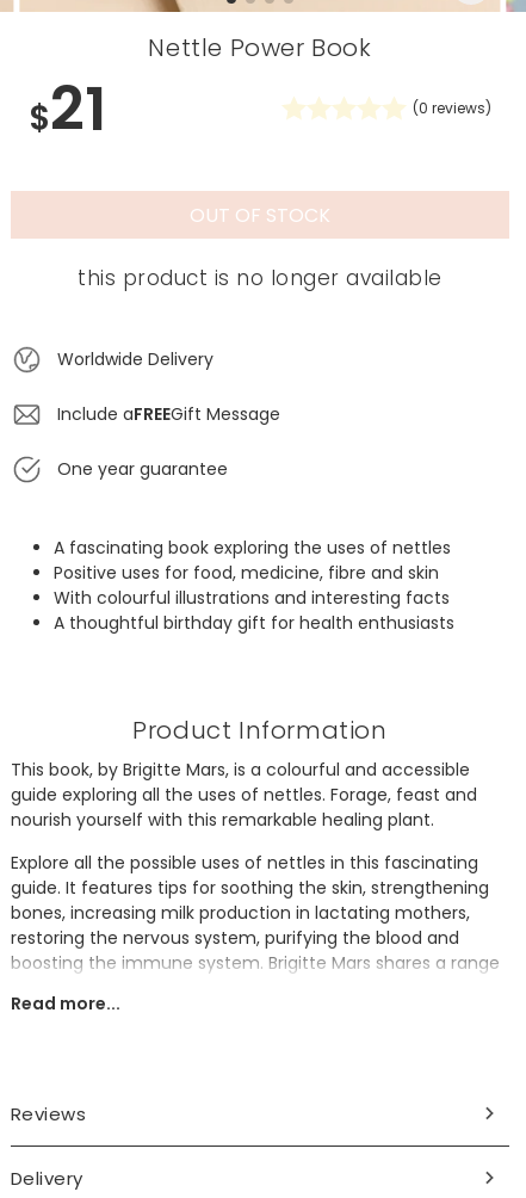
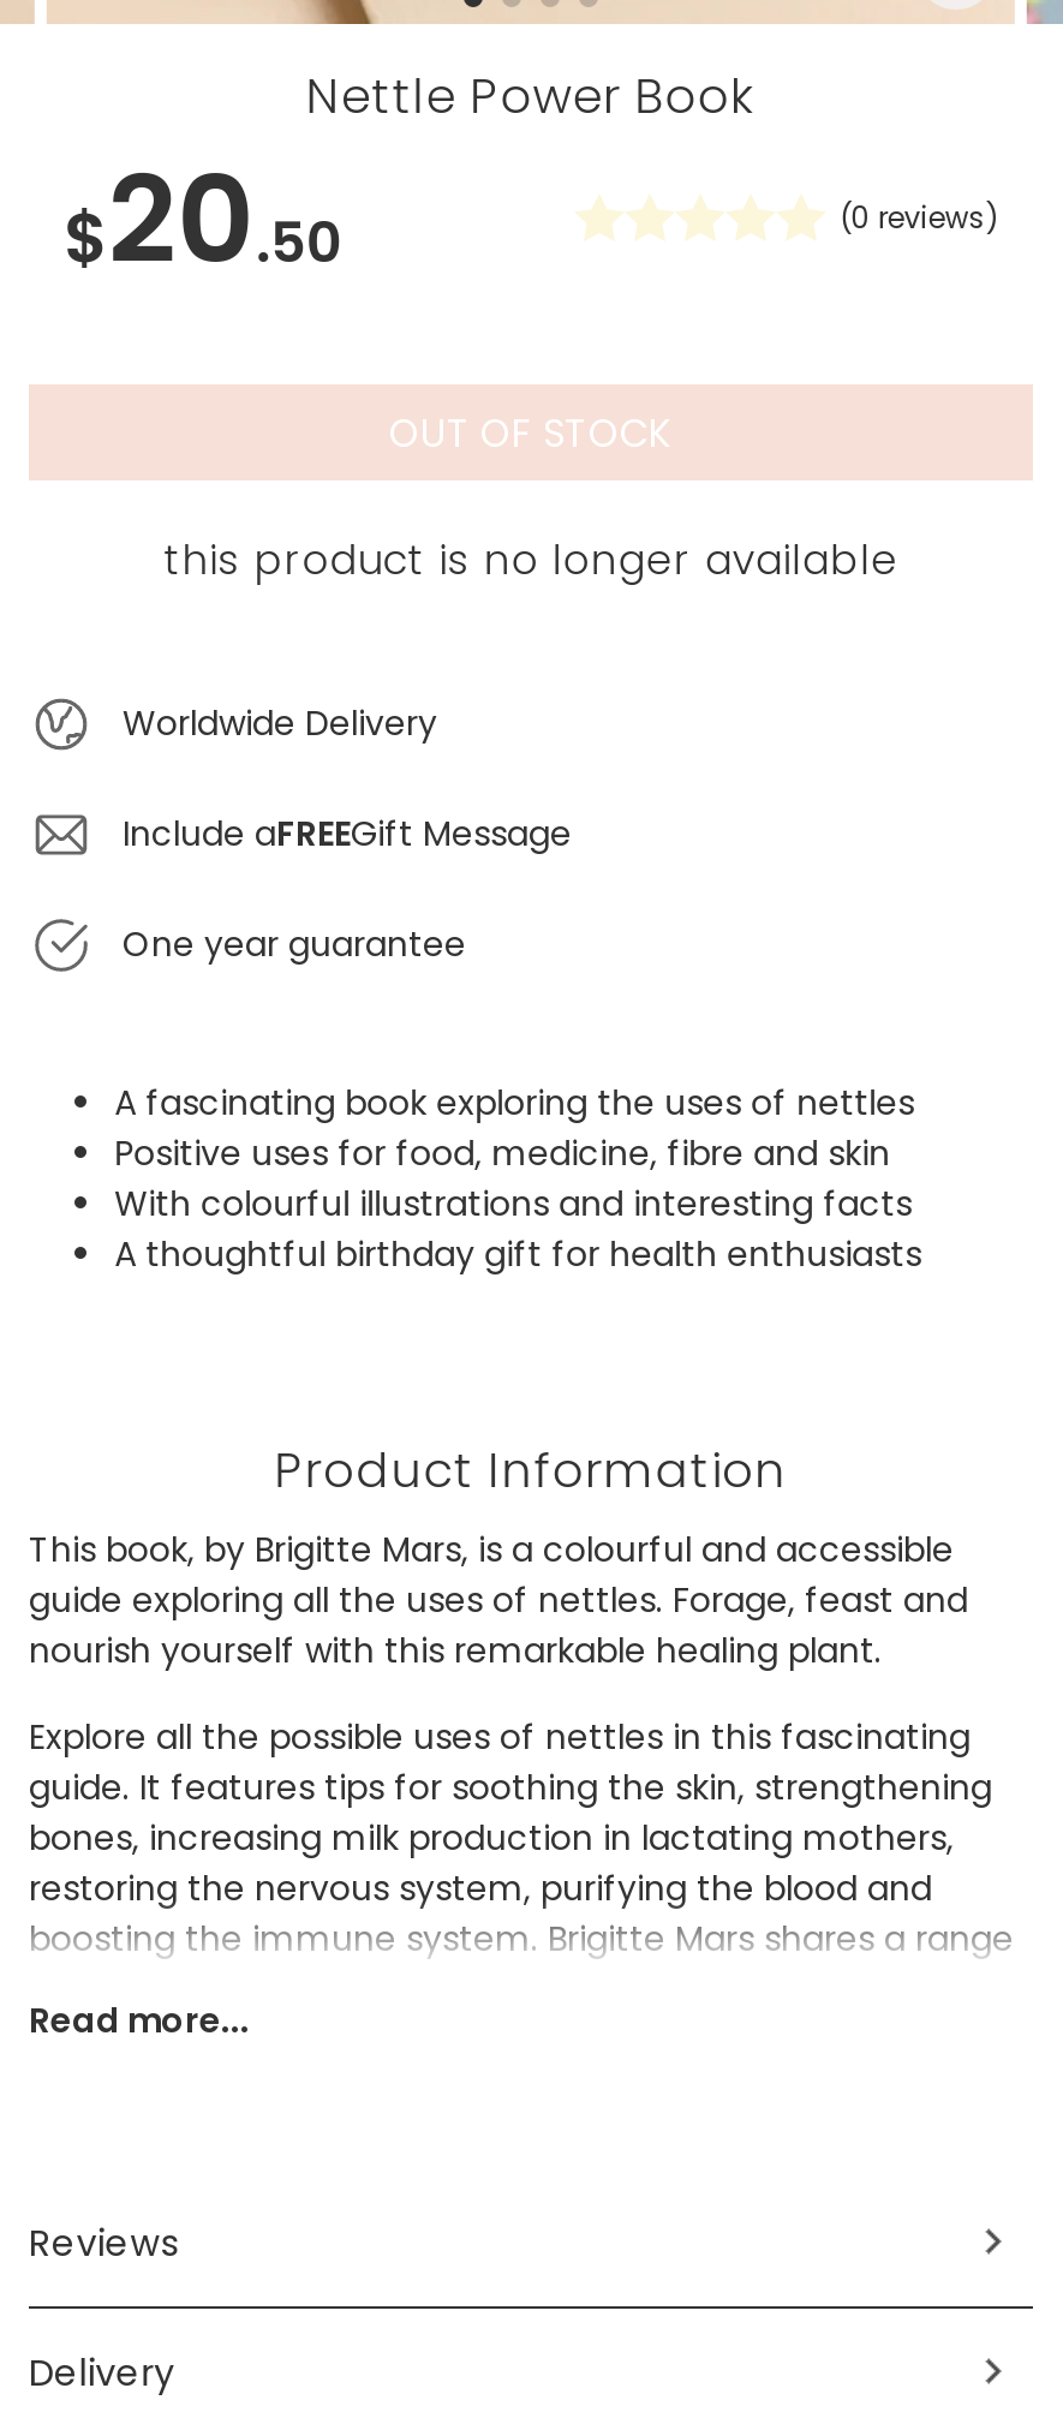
[28,68,106,152] $21 -> [64,138,343,306] $20.50

